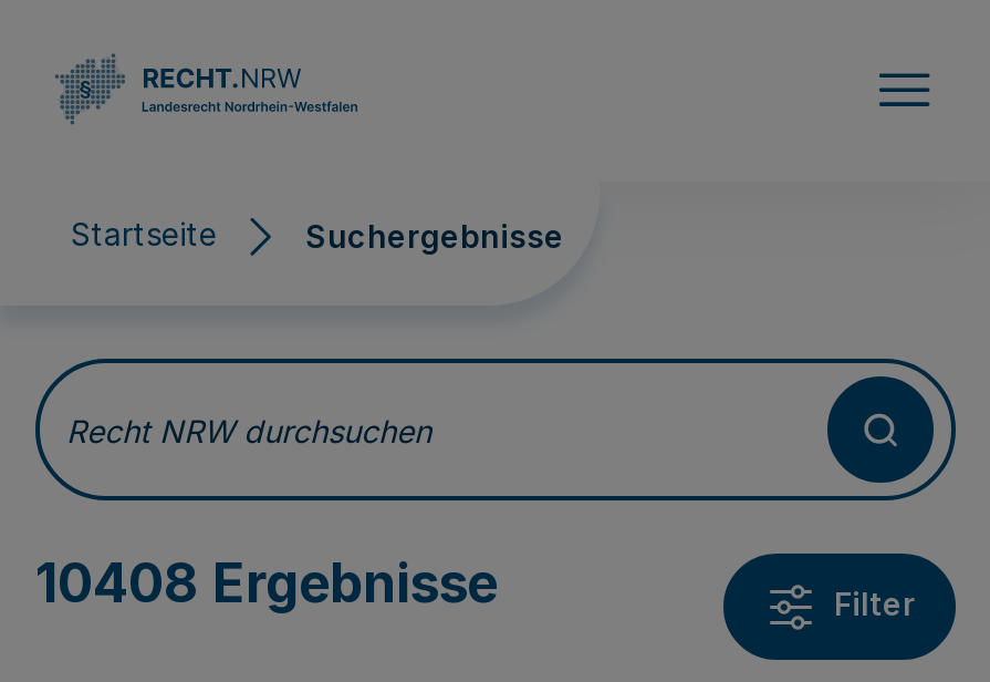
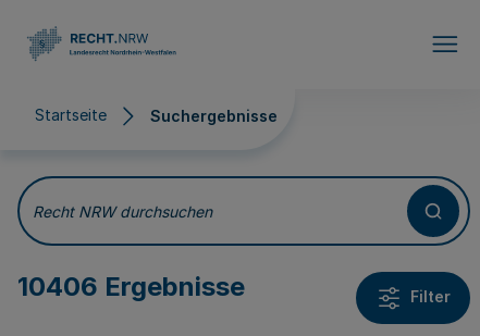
[35,551,498,616] 10408 Ergebnisse -> [17,271,245,302] 10406 Ergebnisse

